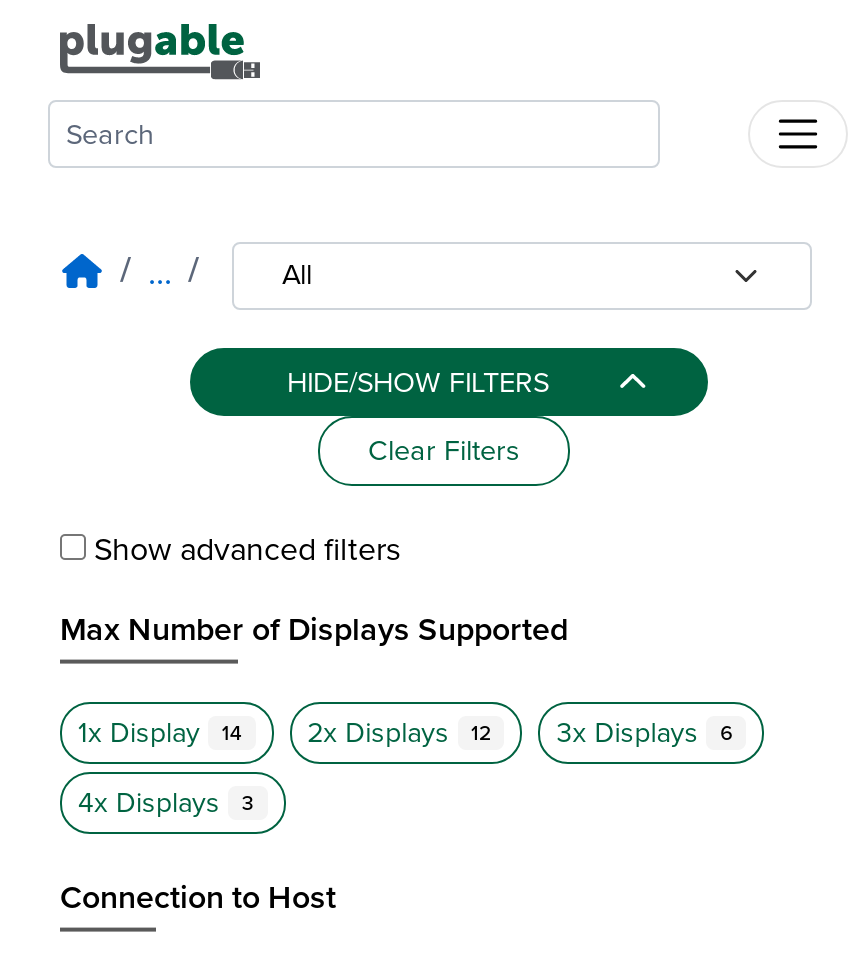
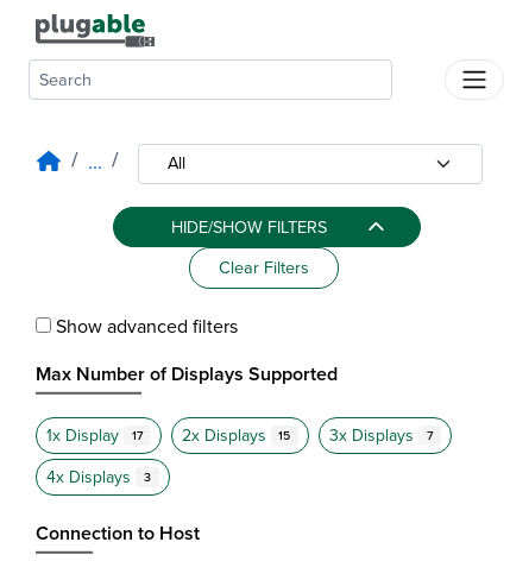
[222,719,242,745] 14 -> [132,428,142,443] 17
[307,715,491,749] 2x Displays 12 -> [181,425,291,445] 2x Displays 15
[556,715,732,749] 3x Displays 6 -> [330,425,433,445] 3x Displays 7

